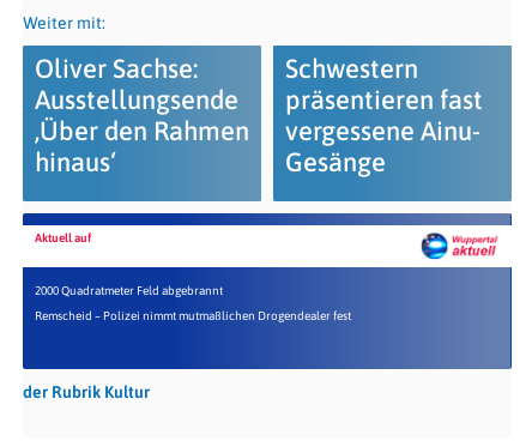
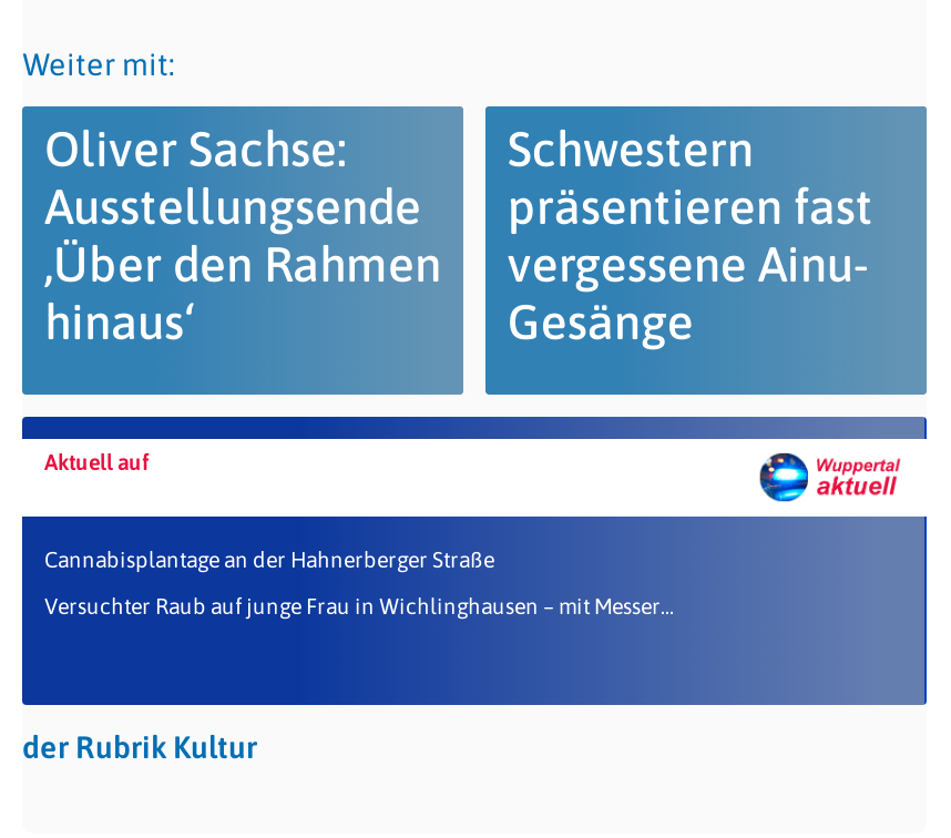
[35,284,223,297] 2000 Quadratmeter Feld abgebrannt -> [44,547,494,571] Cannabisplantage an der Hahnerberger Straße
[35,309,351,322] Remscheid – Polizei nimmt mutmaßlichen Drogendealer fest -> [44,593,674,618] Versuchter Raub auf junge Frau in Wichlinghausen – mit Messer...

